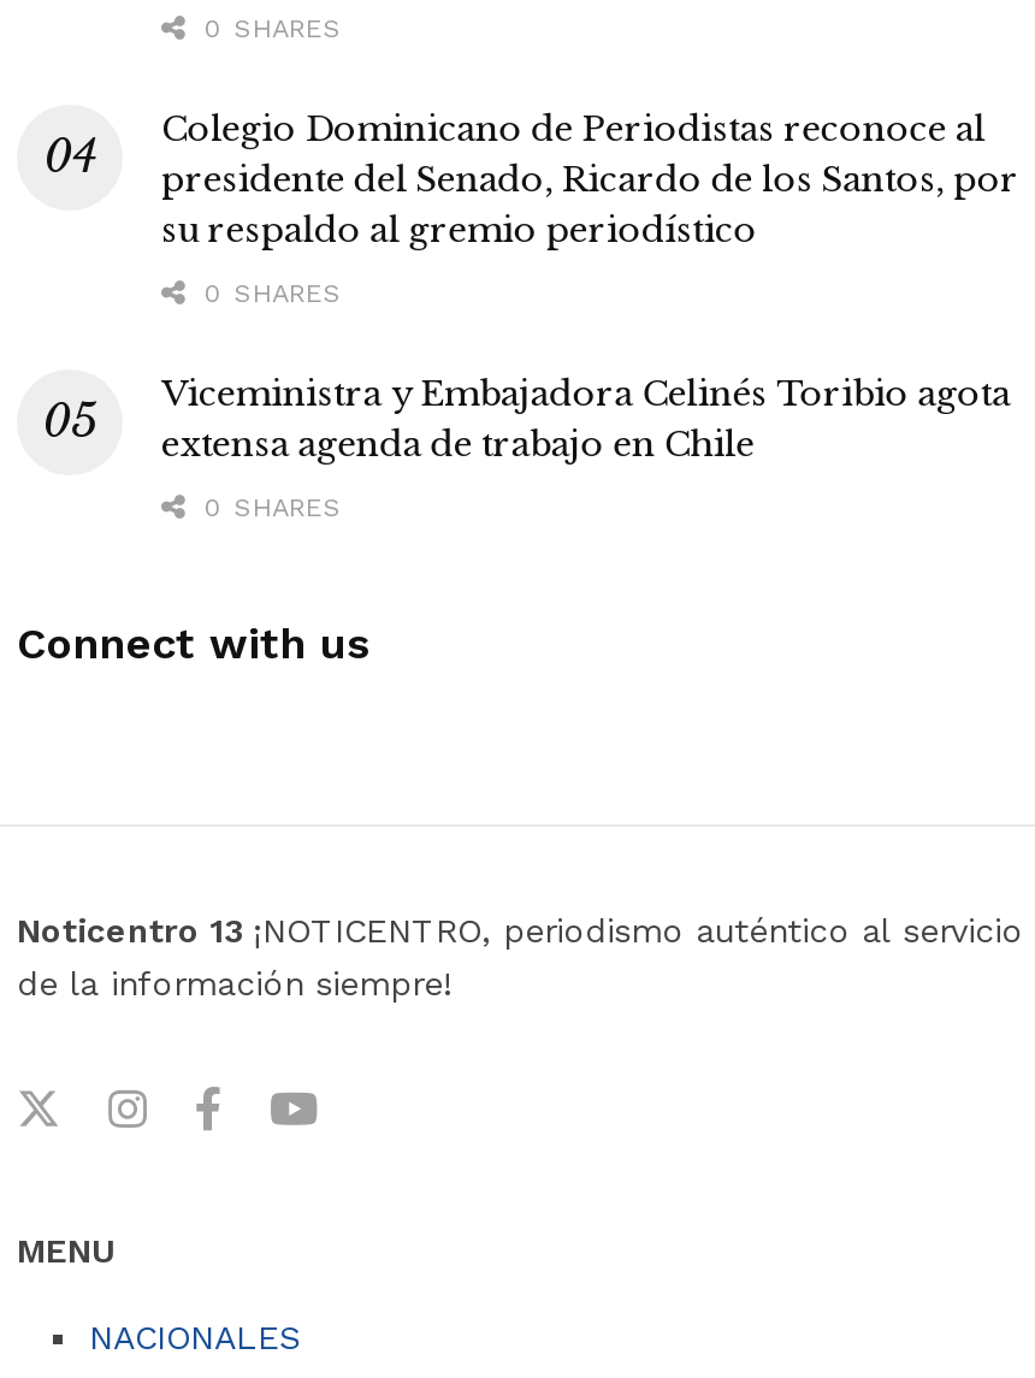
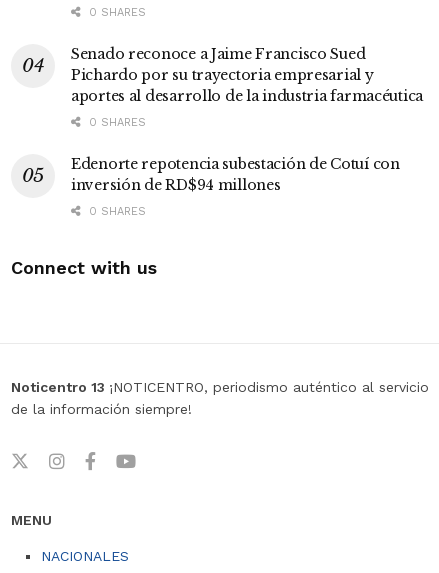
[161,107,1019,251] Colegio Dominicano de Periodistas reconoce al | presidente del Senado, Ricardo de los Santos, por | su respaldo al gremio periodístico -> [71,45,423,105] Senado reconoce a Jaime Francisco Sued | Pichardo por su trayectoria empresarial y | aportes al desarrollo de la industria farmacéutica
[161,372,1010,466] Viceministra y Embajadora Celinés Toribio agota | extensa agenda de trabajo en Chile -> [71,155,400,194] Edenorte repotencia subestación de Cotuí con | inversión de RD$94 millones

